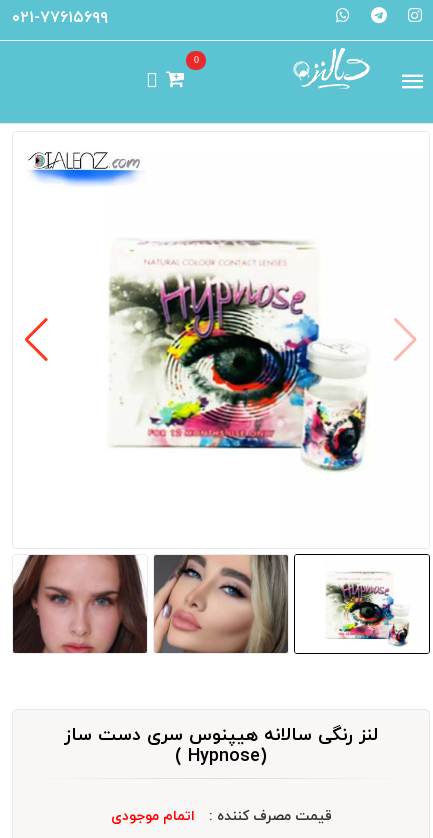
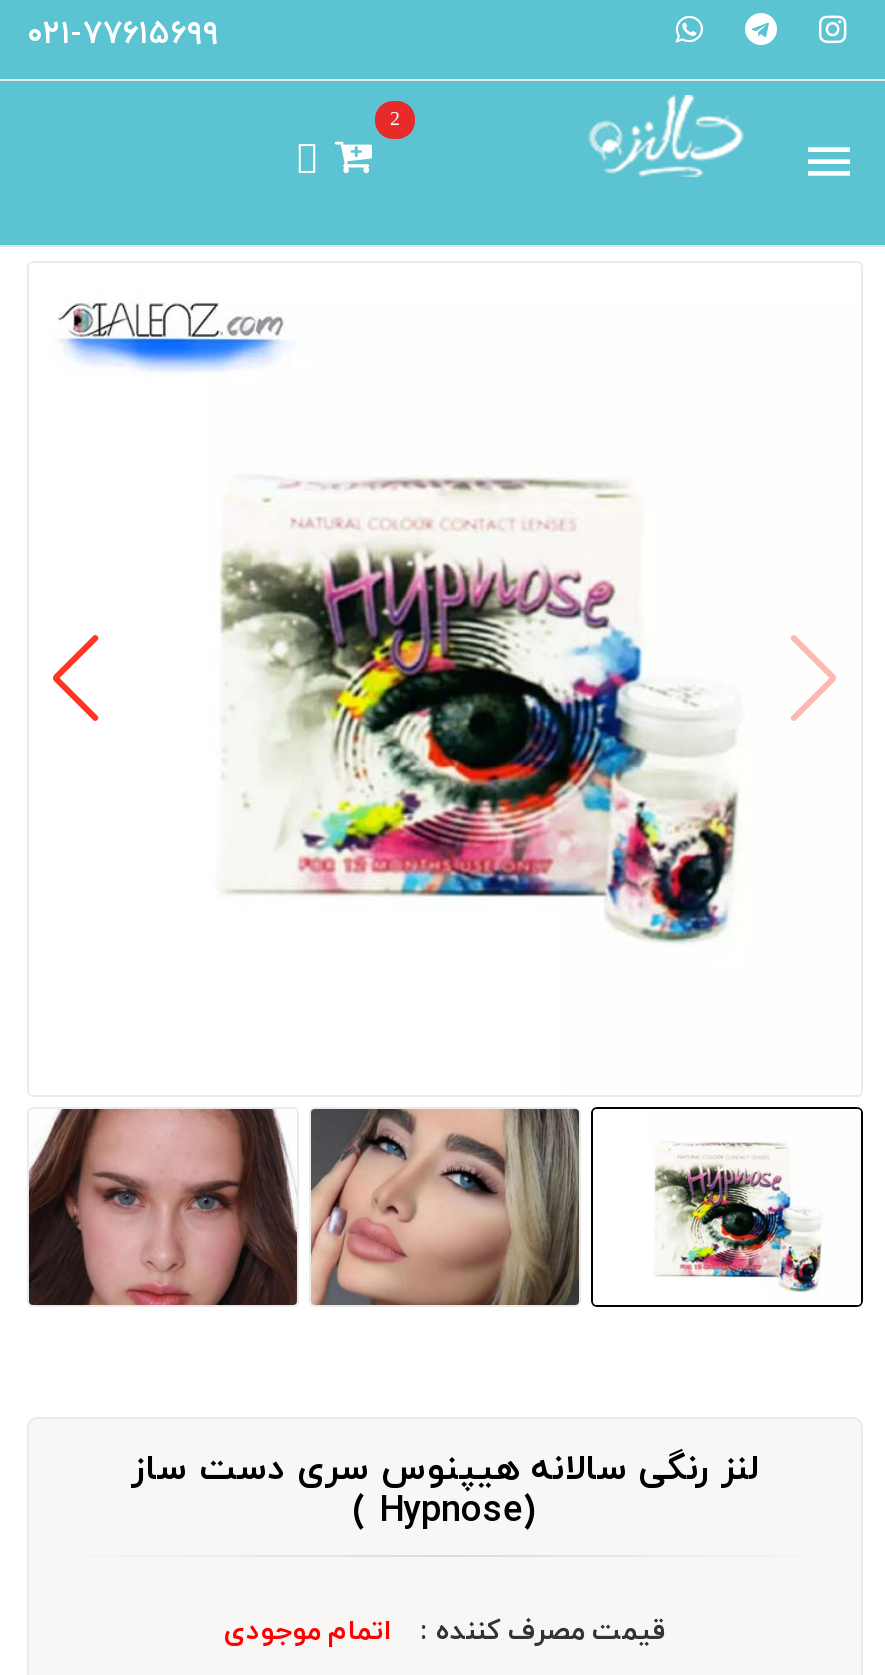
[193,54,198,64] 0 -> [390,107,400,127] 2

